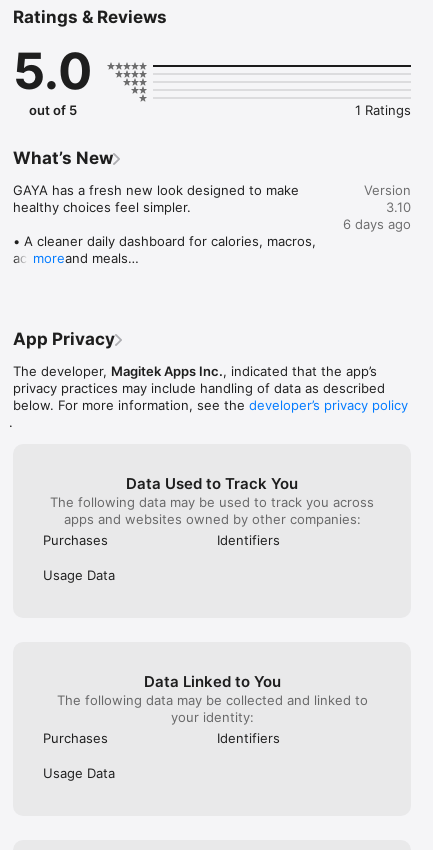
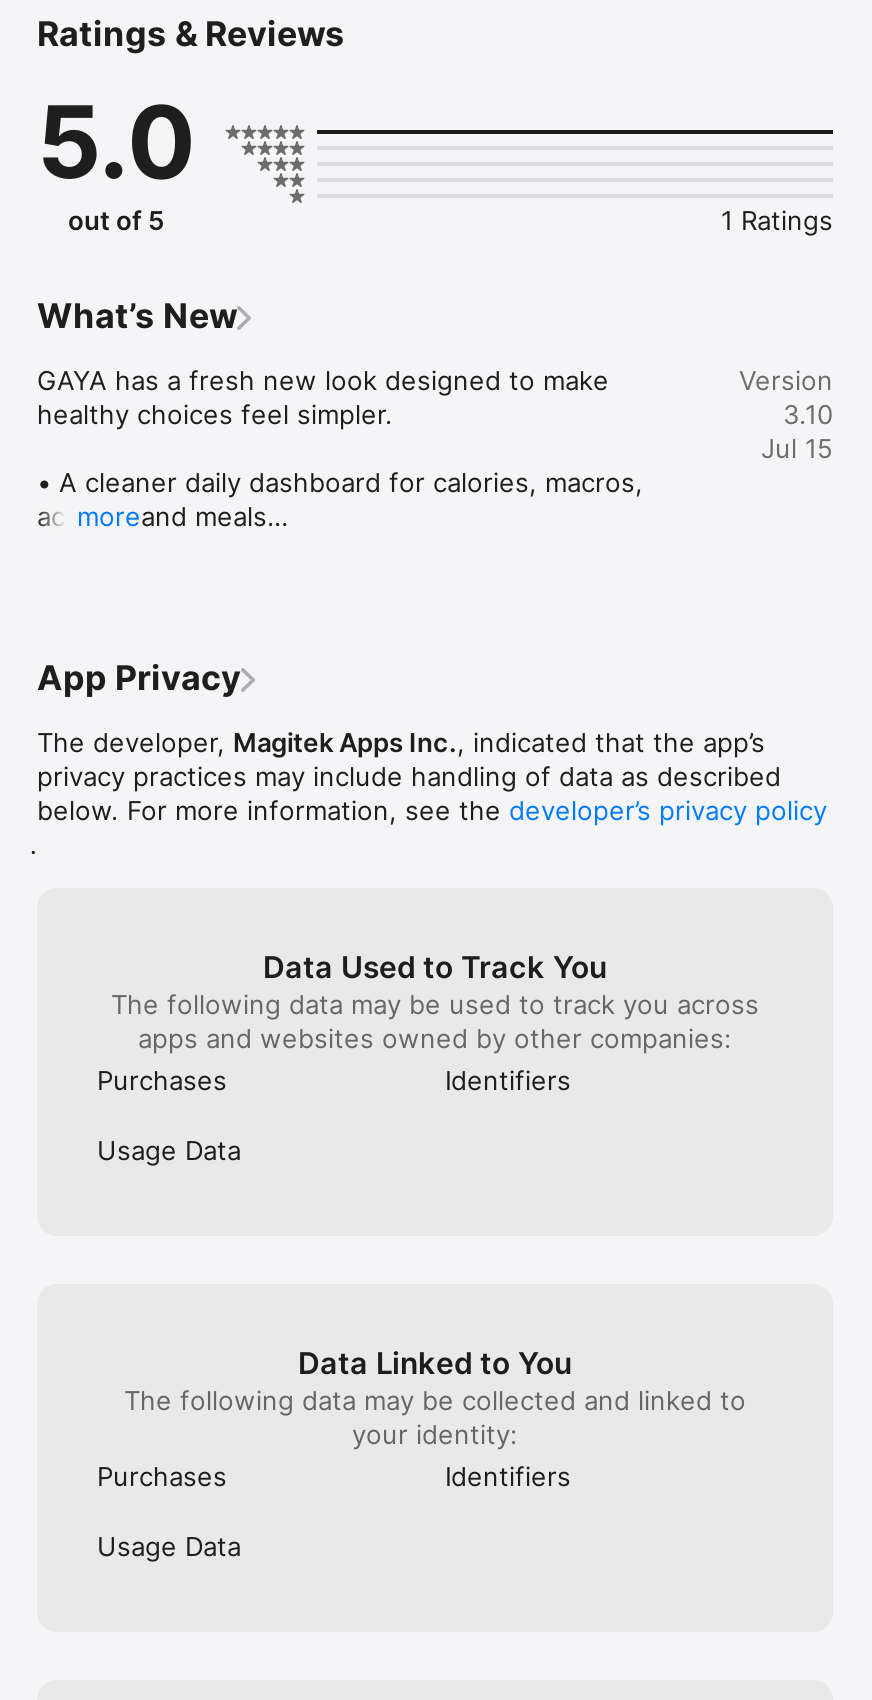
[343,216,411,232] 6 days ago -> [761,432,833,464] Jul 15

